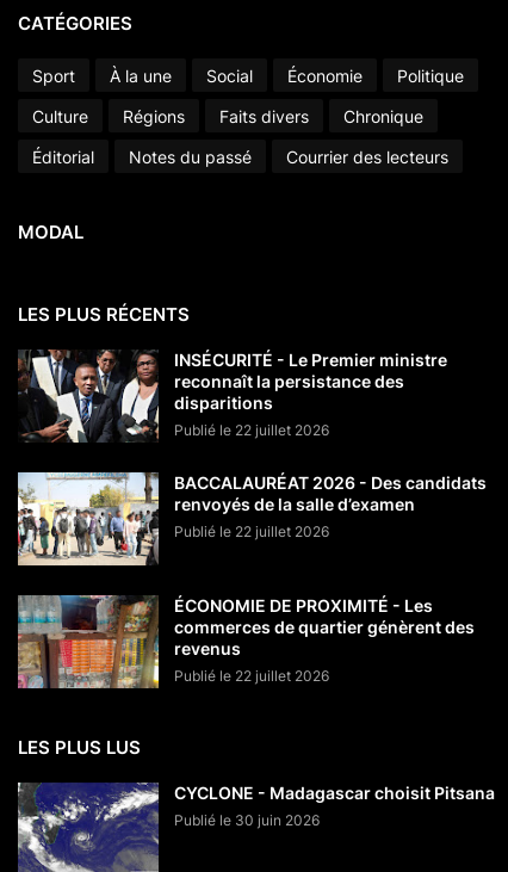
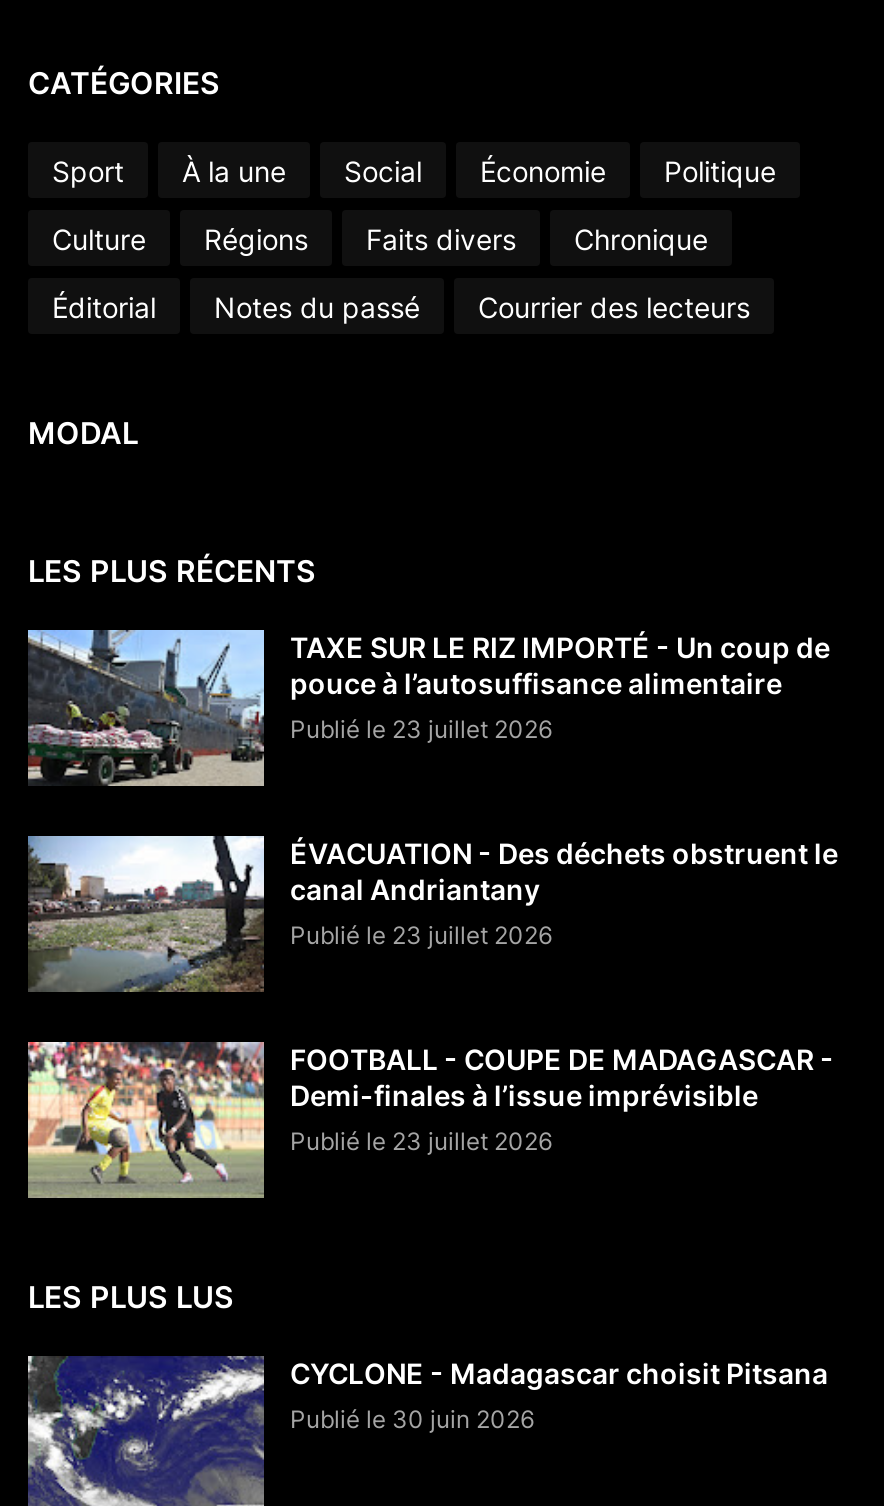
[18,348,447,443] [image] | INSÉCURITÉ - Le Premier ministre | reconnaît la persistance des | disparitions | Publié le 22 juillet 2026 -> [26,628,830,788] [image] | TAXE SUR LE RIZ IMPORTÉ - Un coup de | pouce à l’autosuffisance alimentaire | Publié le 23 juillet 2026
[17,471,487,567] [image] | BACCALAURÉAT 2026 - Des candidats | renvoyés de la salle d’examen | Publié le 22 juillet 2026 -> [28,834,838,992] [image] | ÉVACUATION - Des déchets obstruent le | canal Andriantany | Publié le 23 juillet 2026
[17,594,475,688] [image] | ÉCONOMIE DE PROXIMITÉ - Les | commerces de quartier génèrent des | revenus | Publié le 22 juillet 2026 -> [26,1040,834,1198] [image] | FOOTBALL - COUPE DE MADAGASCAR - | Demi-finales à l’issue imprévisible | Publié le 23 juillet 2026

